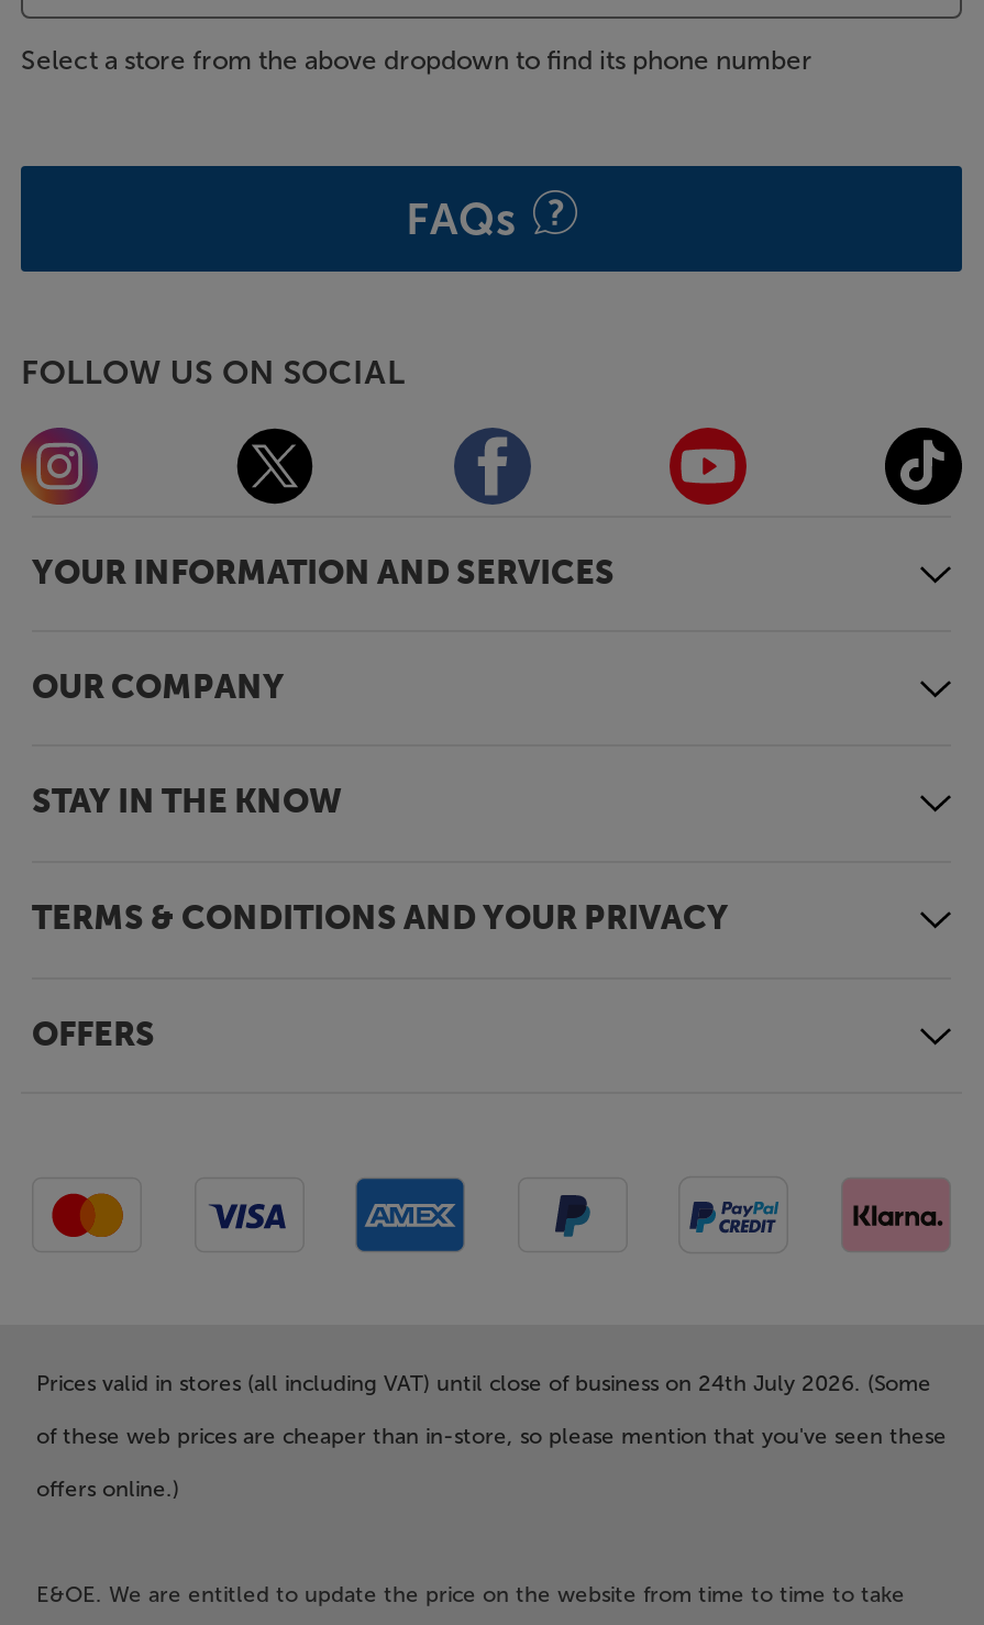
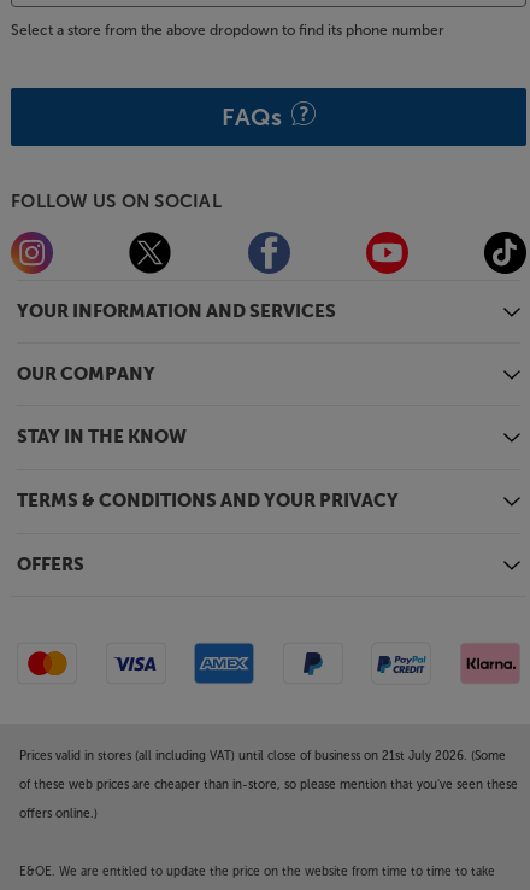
[36,1371,931,1398] Prices valid in stores (all including VAT) until close of business on 24th July 2026. (Some -> [19,749,506,763] Prices valid in stores (all including VAT) until close of business on 21st July 2026. (Some

